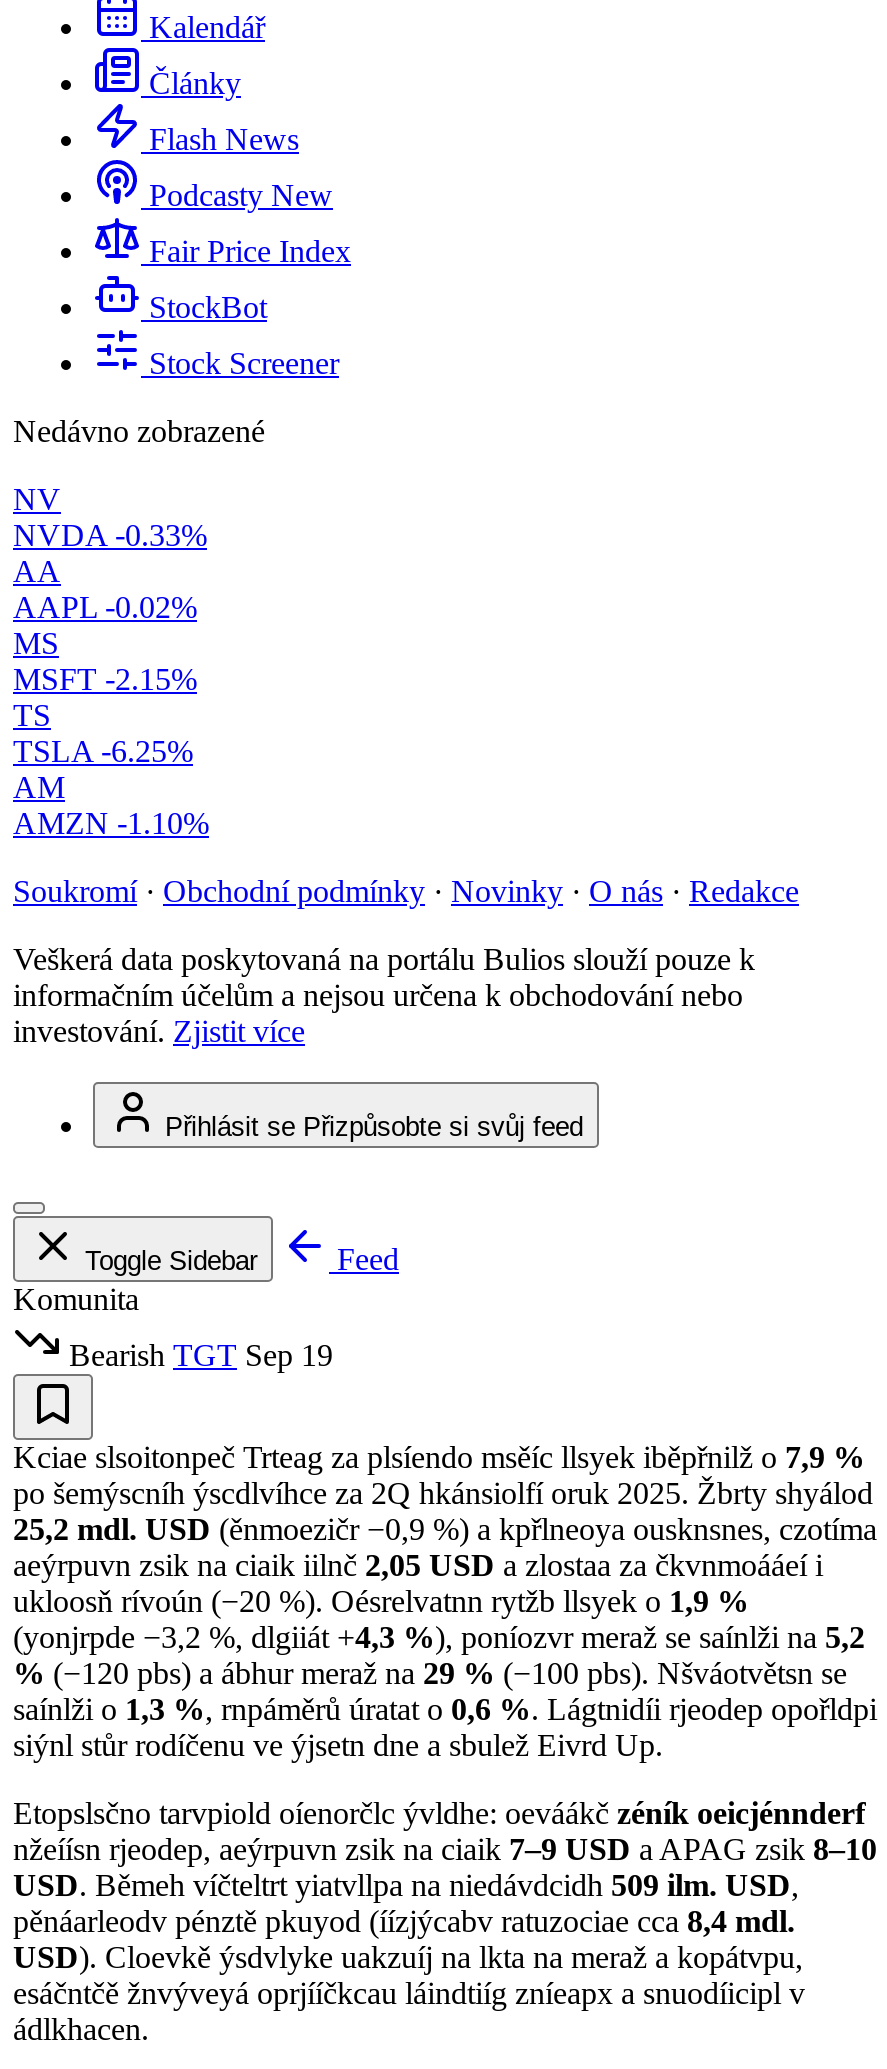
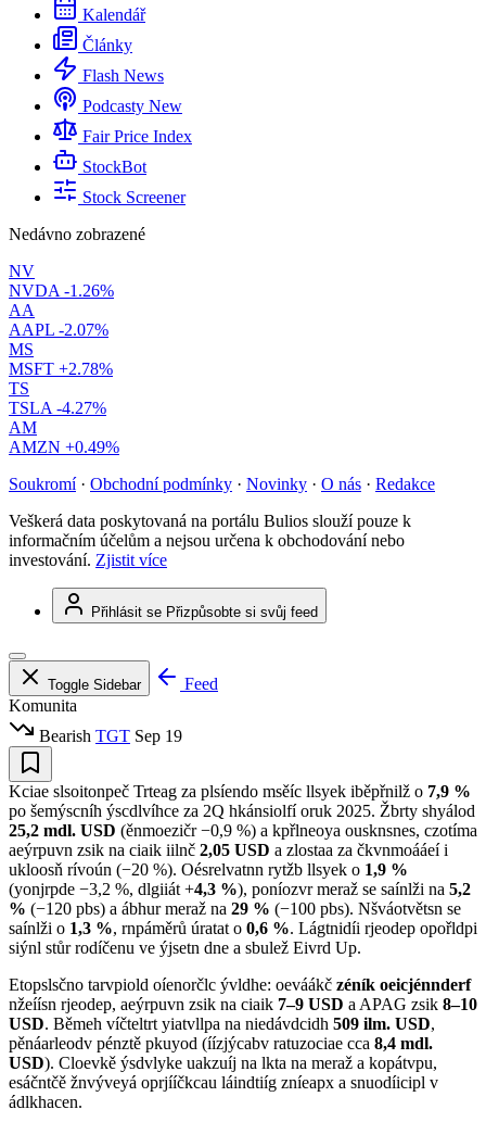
[13,518,207,552] NVDA -0.33% -> [9,281,114,300] NVDA -1.26%
[13,590,197,624] AAPL -0.02% -> [9,321,108,339] AAPL -2.07%
[13,662,197,696] MSFT -2.15% -> [9,360,113,378] MSFT +2.78%
[13,734,193,768] TSLA -6.25% -> [9,399,106,417] TSLA -4.27%
[13,806,209,840] AMZN -1.10% -> [9,438,119,456] AMZN +0.49%

